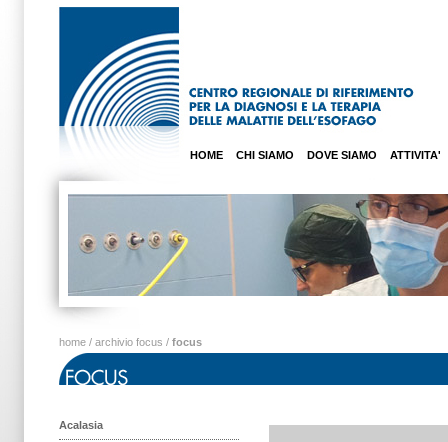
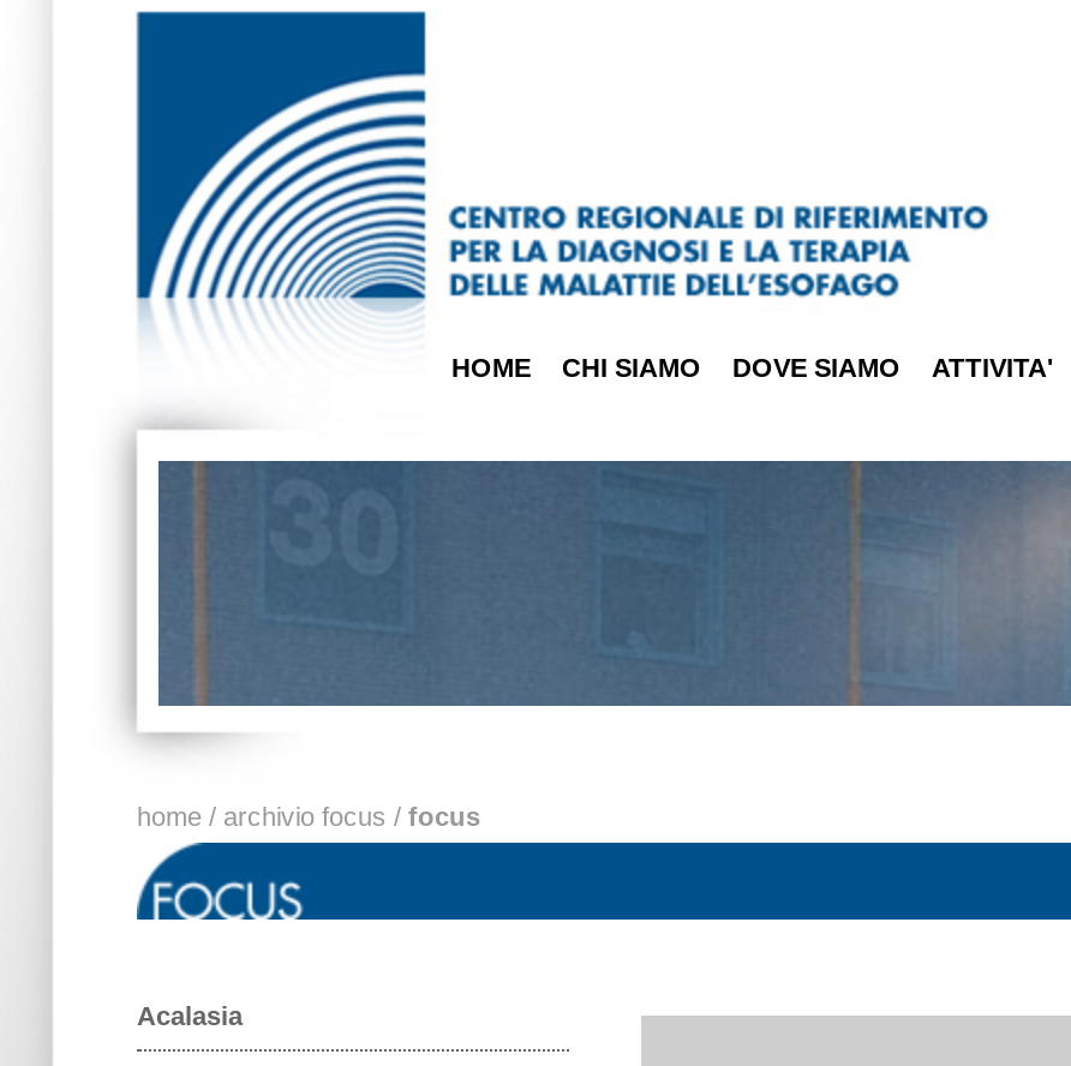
[69,193,445,297] [image] -> [158,461,1064,708] [image]

